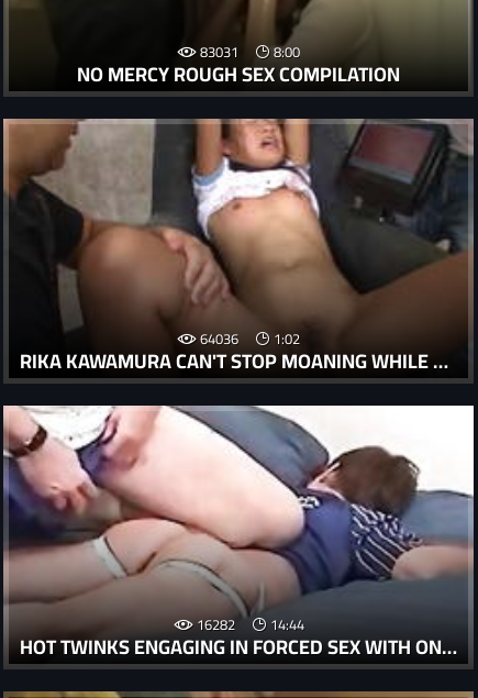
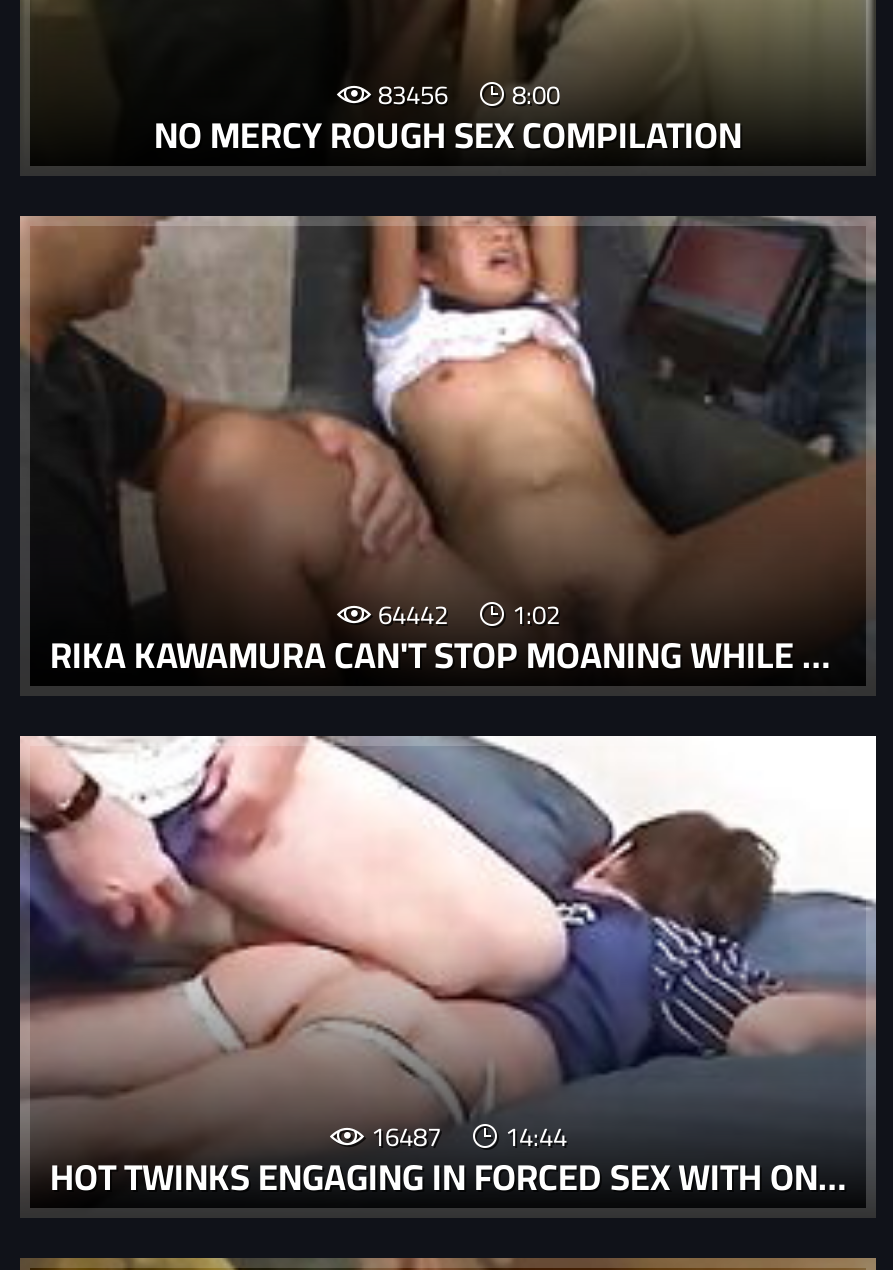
[200,38,300,65] 83031 8:00 -> [378,70,560,118] 83456 8:00
[200,325,300,351] 64036 1:02 -> [378,591,560,639] 64442 1:02
[196,611,304,638] 16282 14:44 -> [371,1112,567,1160] 16487 14:44

